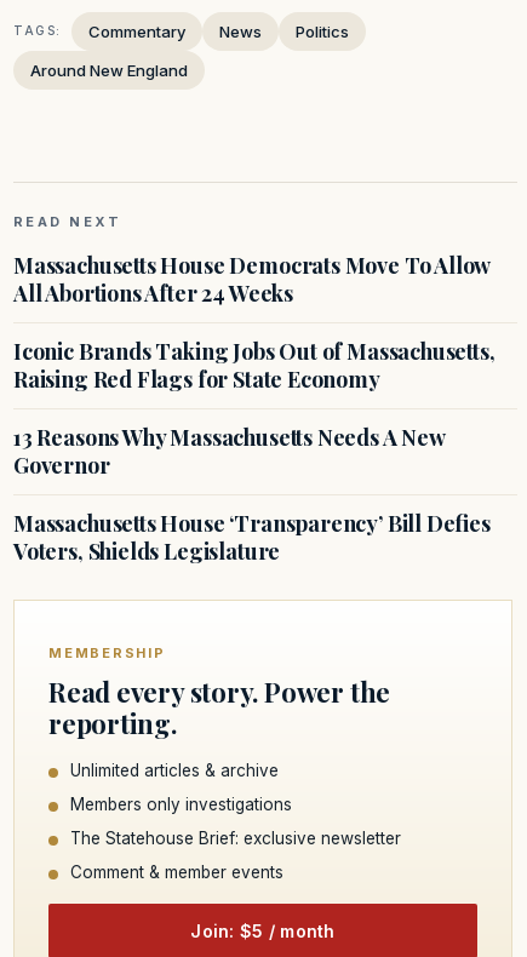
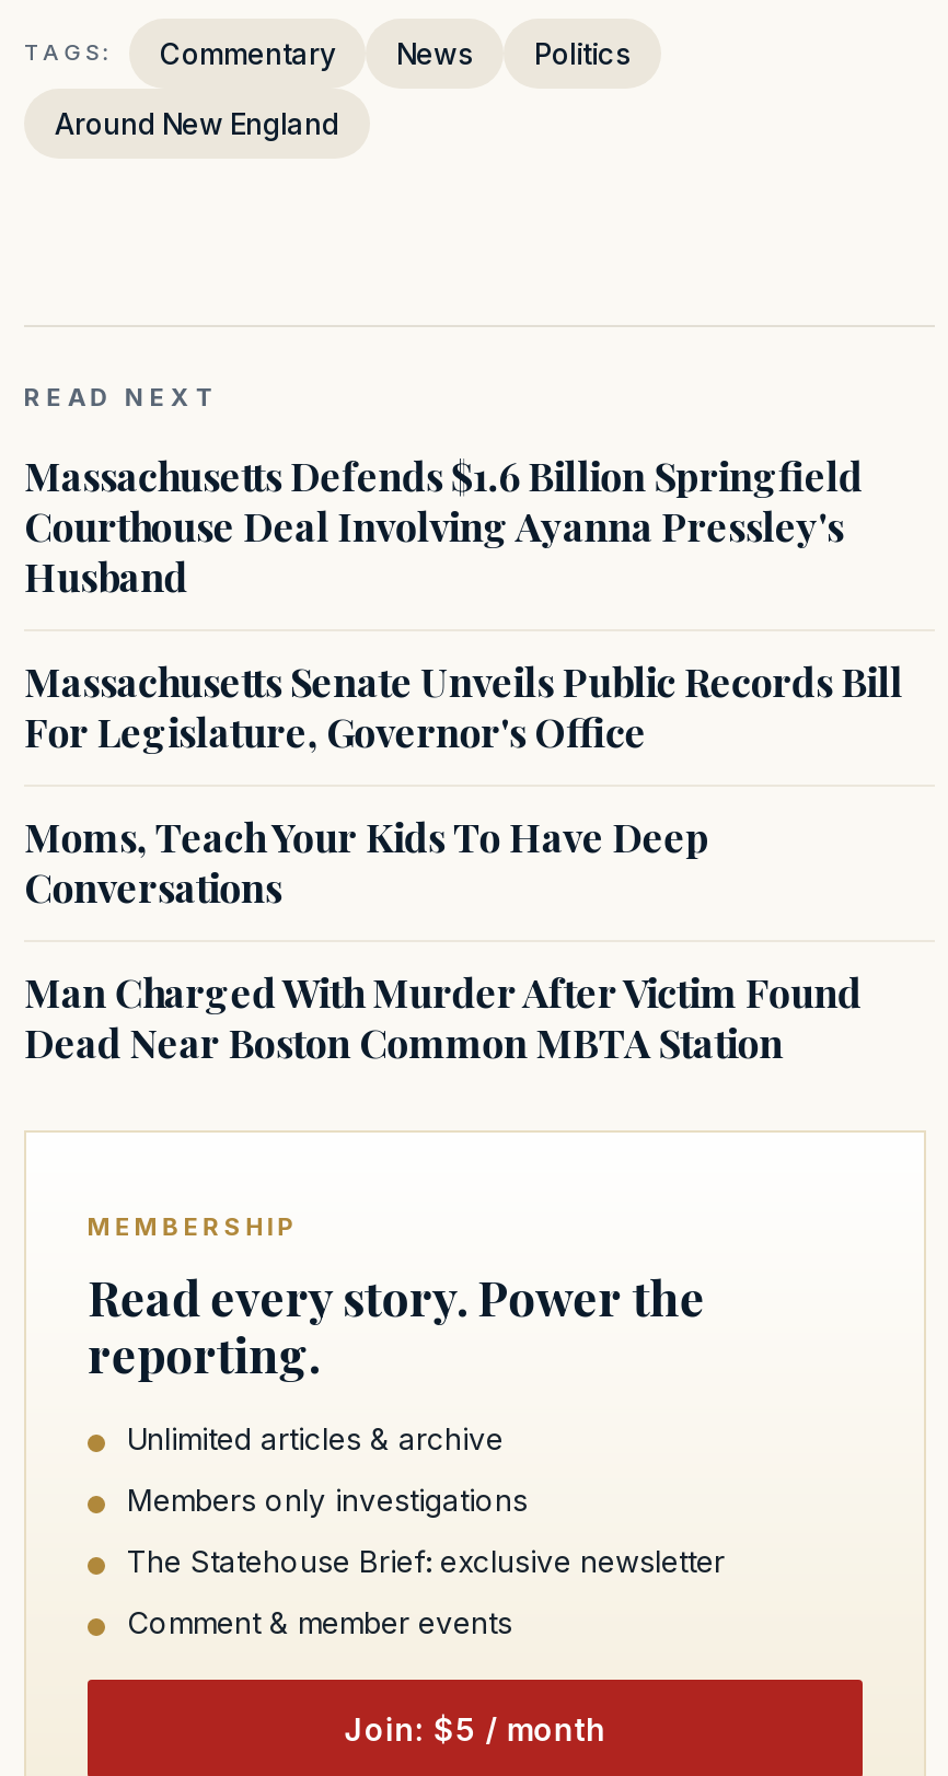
[13,251,490,308] Massachusetts House Democrats Move To Allow | All Abortions After 24 Weeks -> [24,450,862,603] Massachusetts Defends $1.6 Billion Springfield | Courthouse Deal Involving Ayanna Pressley's | Husband
[13,337,495,394] Iconic Brands Taking Jobs Out of Massachusetts, | Raising Red Flags for State Economy -> [24,655,903,758] Massachusetts Senate Unveils Public Records Bill | For Legislature, Governor's Office
[13,423,444,480] 13 Reasons Why Massachusetts Needs A New | Governor -> [24,811,709,914] Moms, Teach Your Kids To Have Deep | Conversations
[13,509,491,566] Massachusetts House ‘Transparency’ Bill Defies | Voters, Shields Legislature -> [24,966,862,1069] Man Charged With Murder After Victim Found | Dead Near Boston Common MBTA Station

